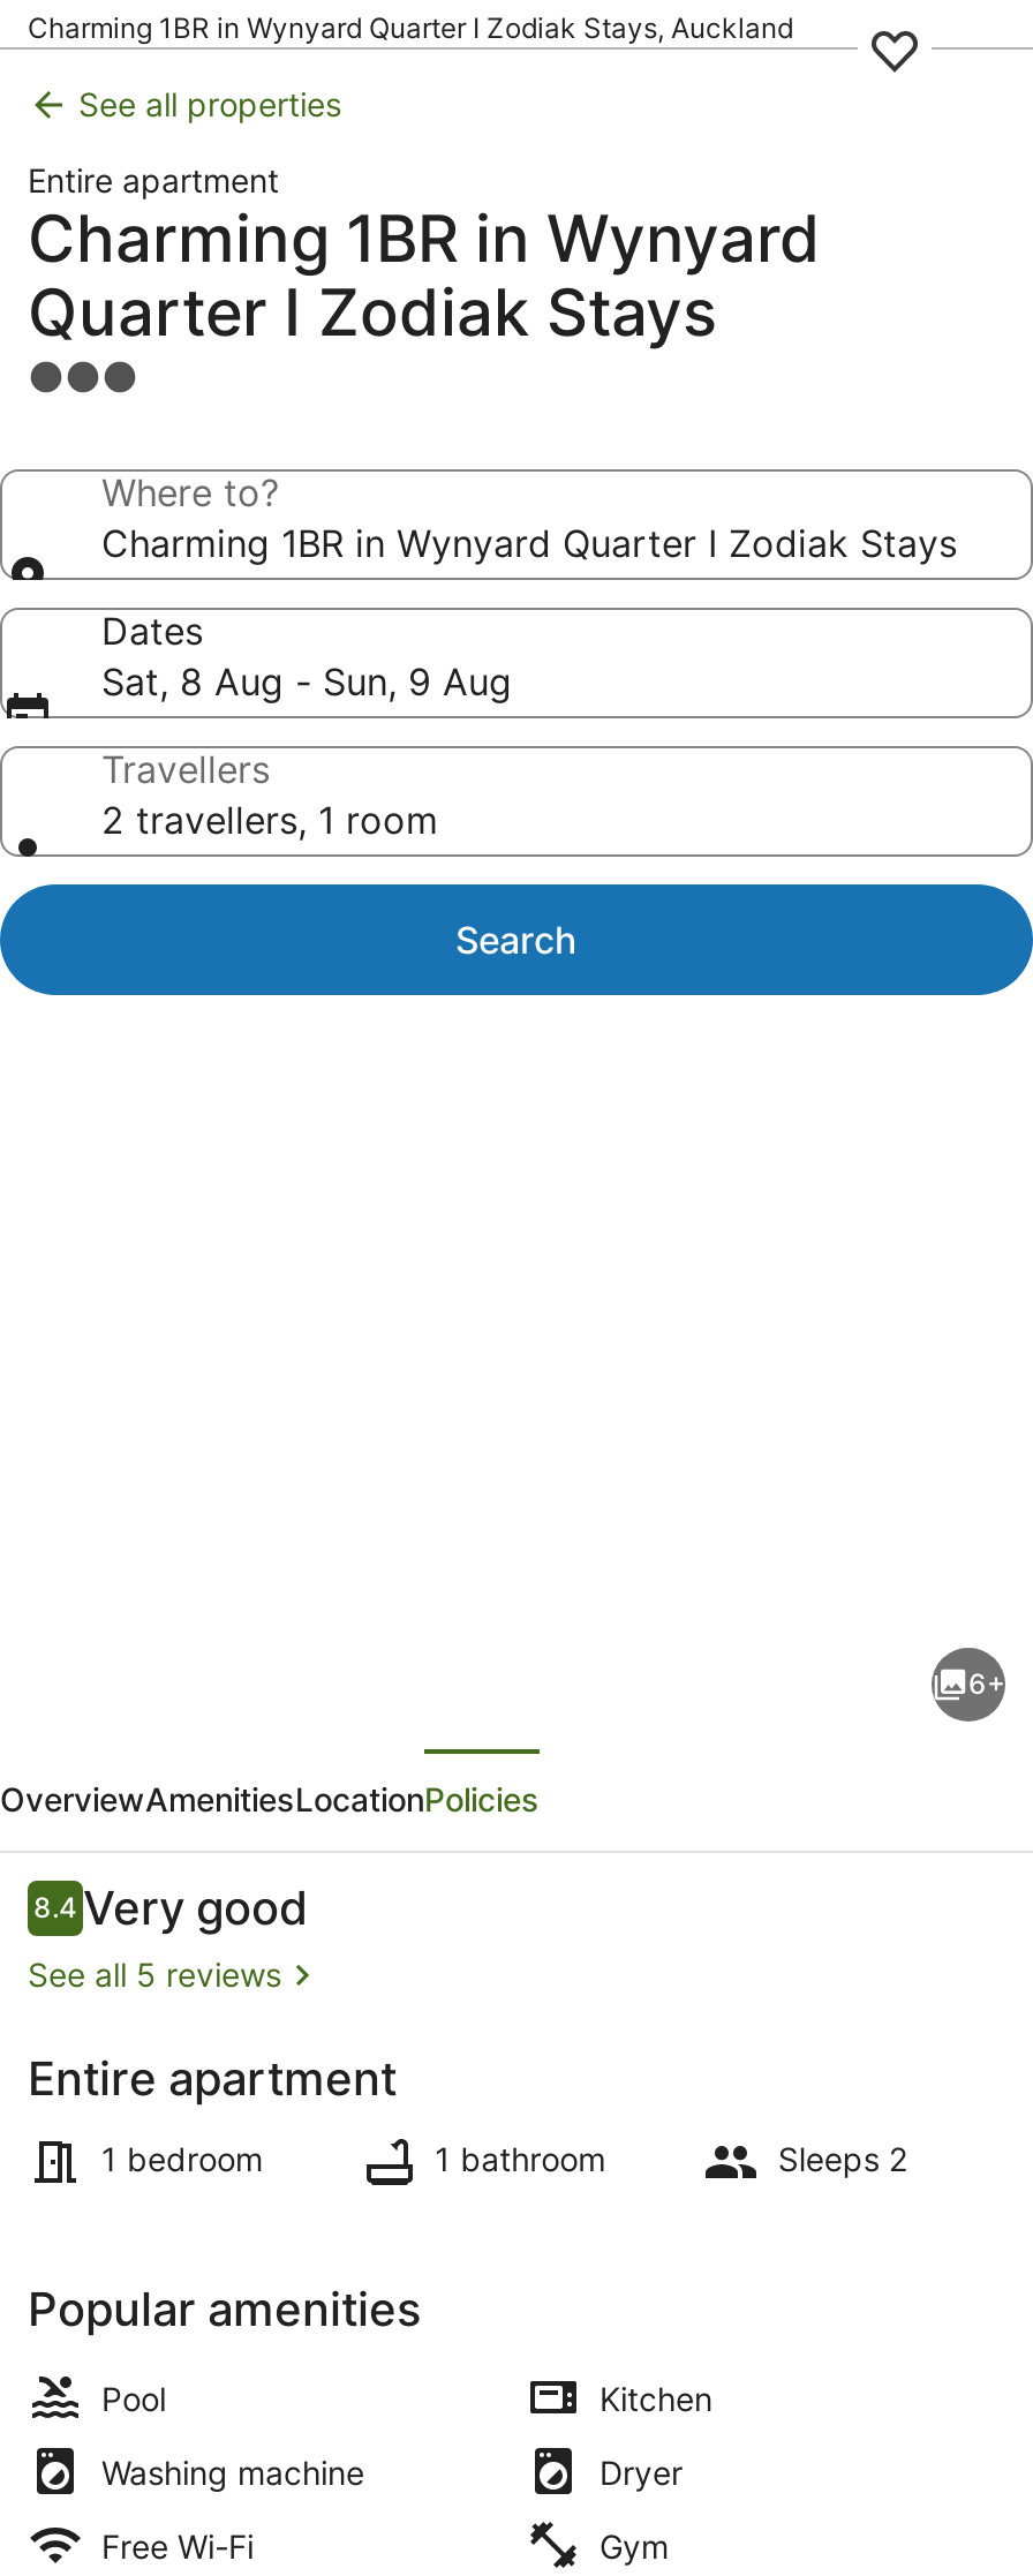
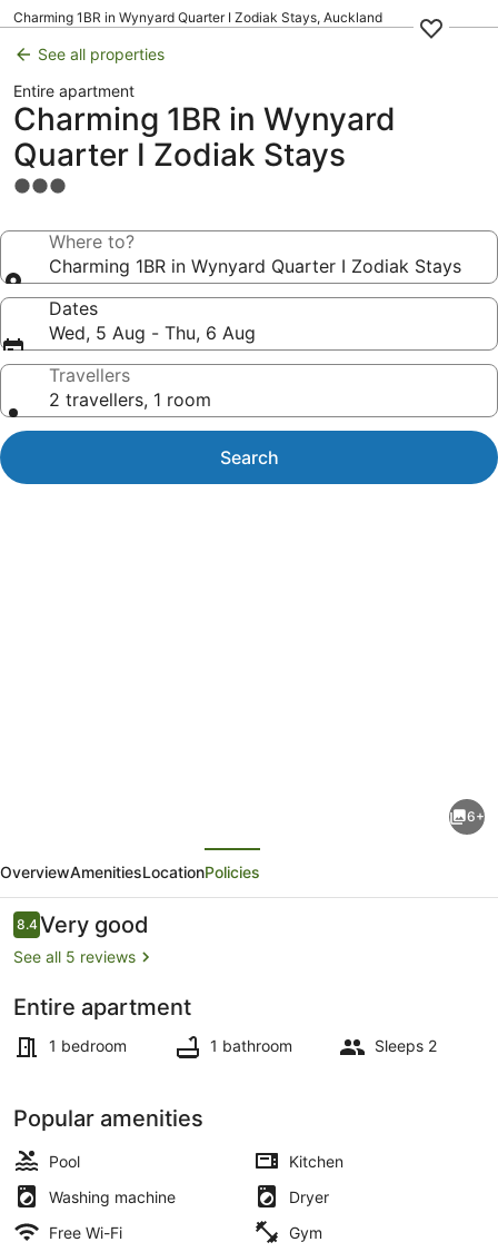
[101,658,512,705] Sat, 8 Aug - Sun, 9 Aug -> [49,322,256,344] Wed, 5 Aug - Thu, 6 Aug

